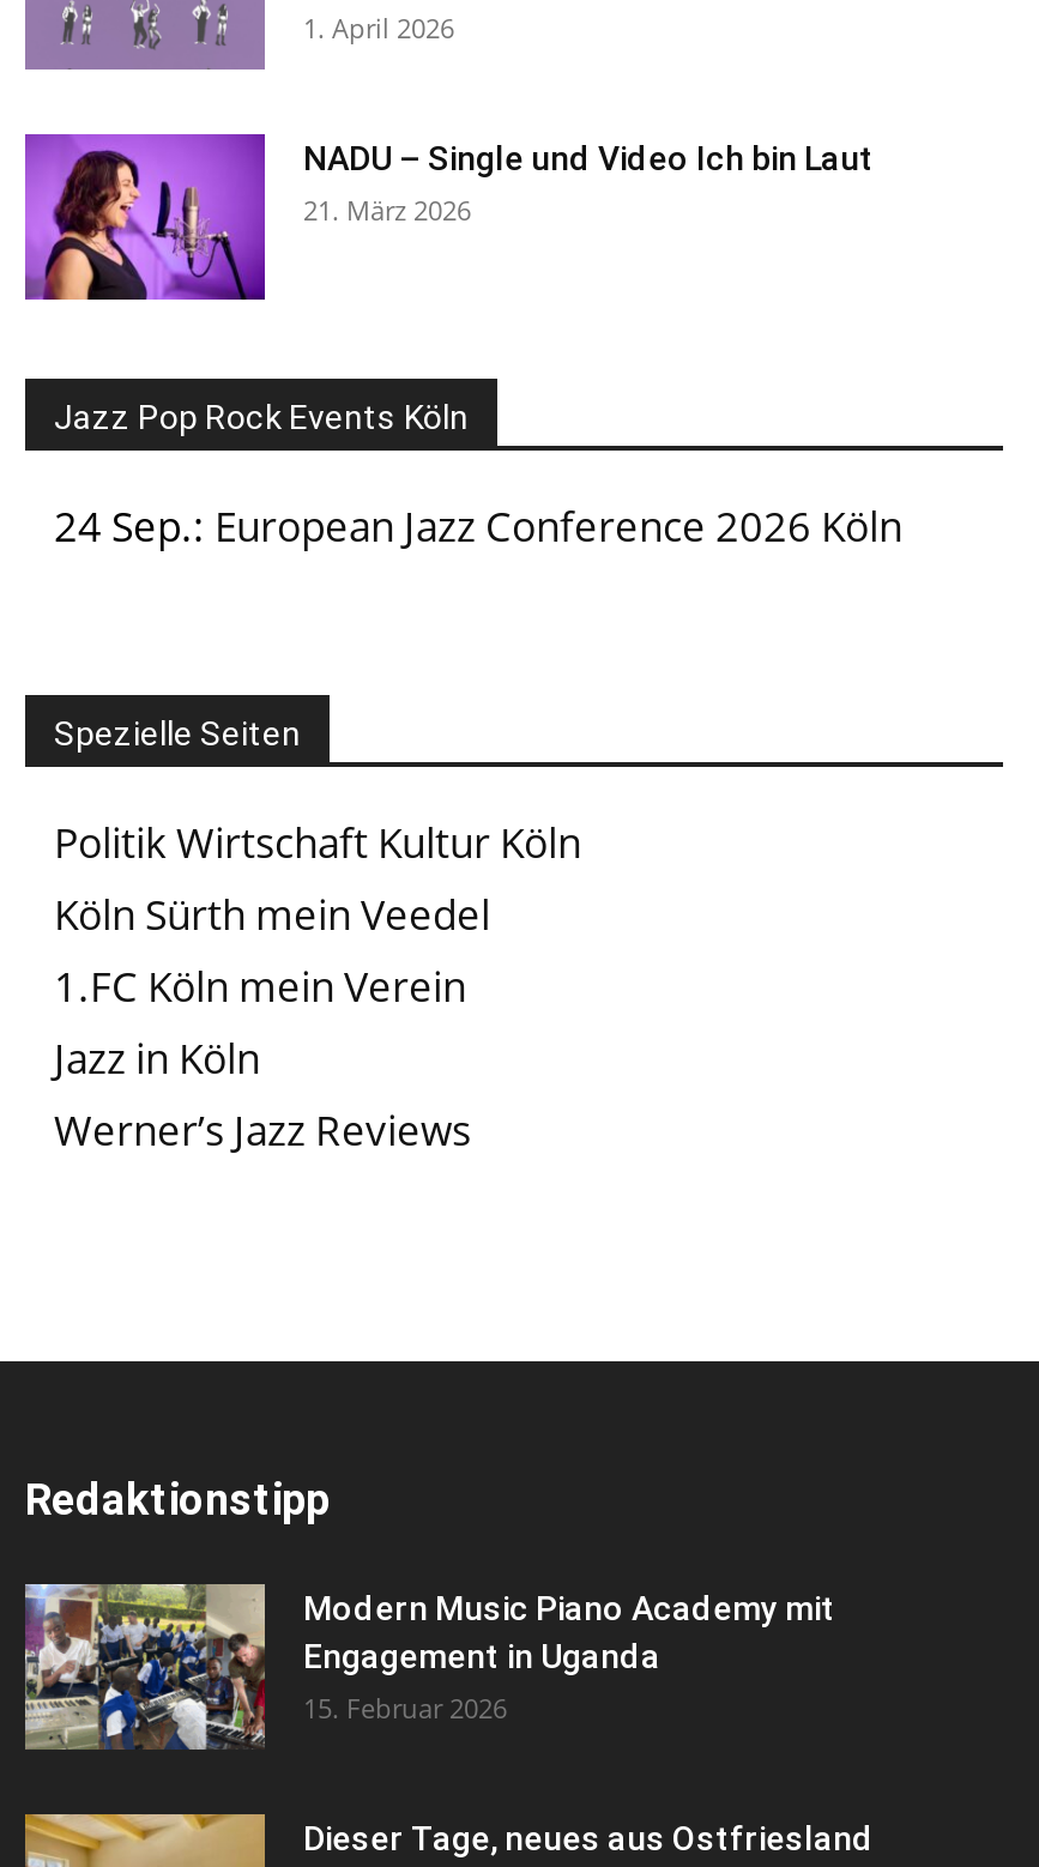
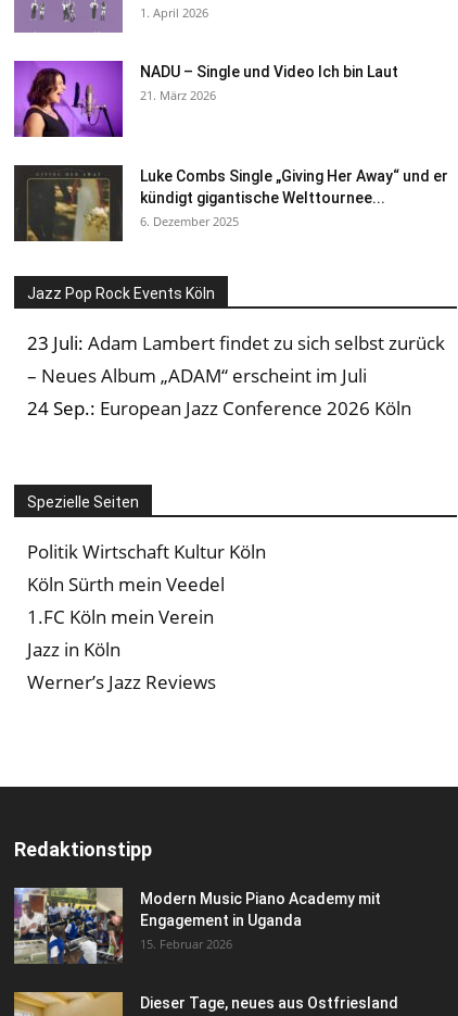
none -> [13,164,448,242] [image] | Luke Combs Single „Giving Her Away“ und er | kündigt gigantische Welttournee... | 6. Dezember 2025
none -> [27,330,445,388] 23 Juli: Adam Lambert findet zu sich selbst zurück | – Neues Album „ADAM“ erscheint im Juli

